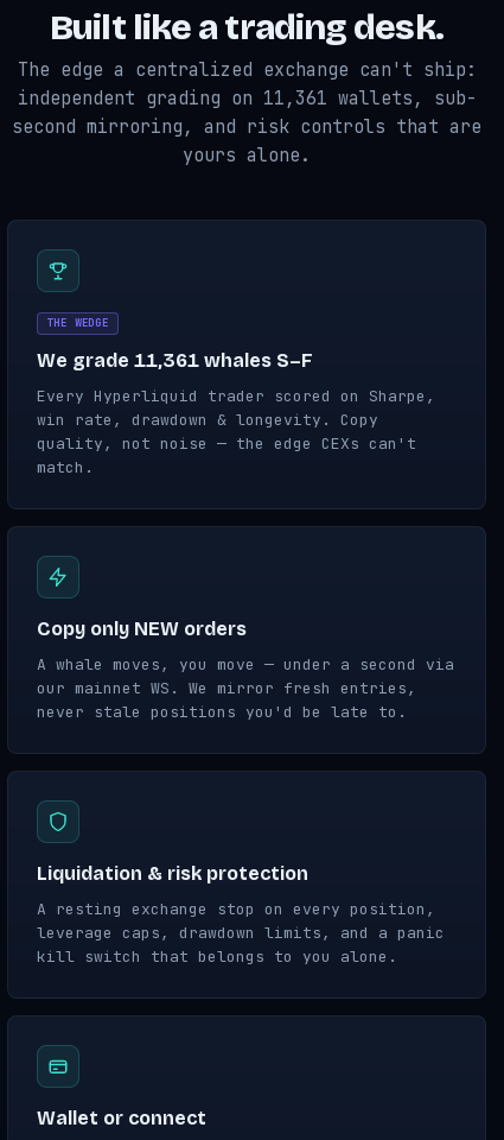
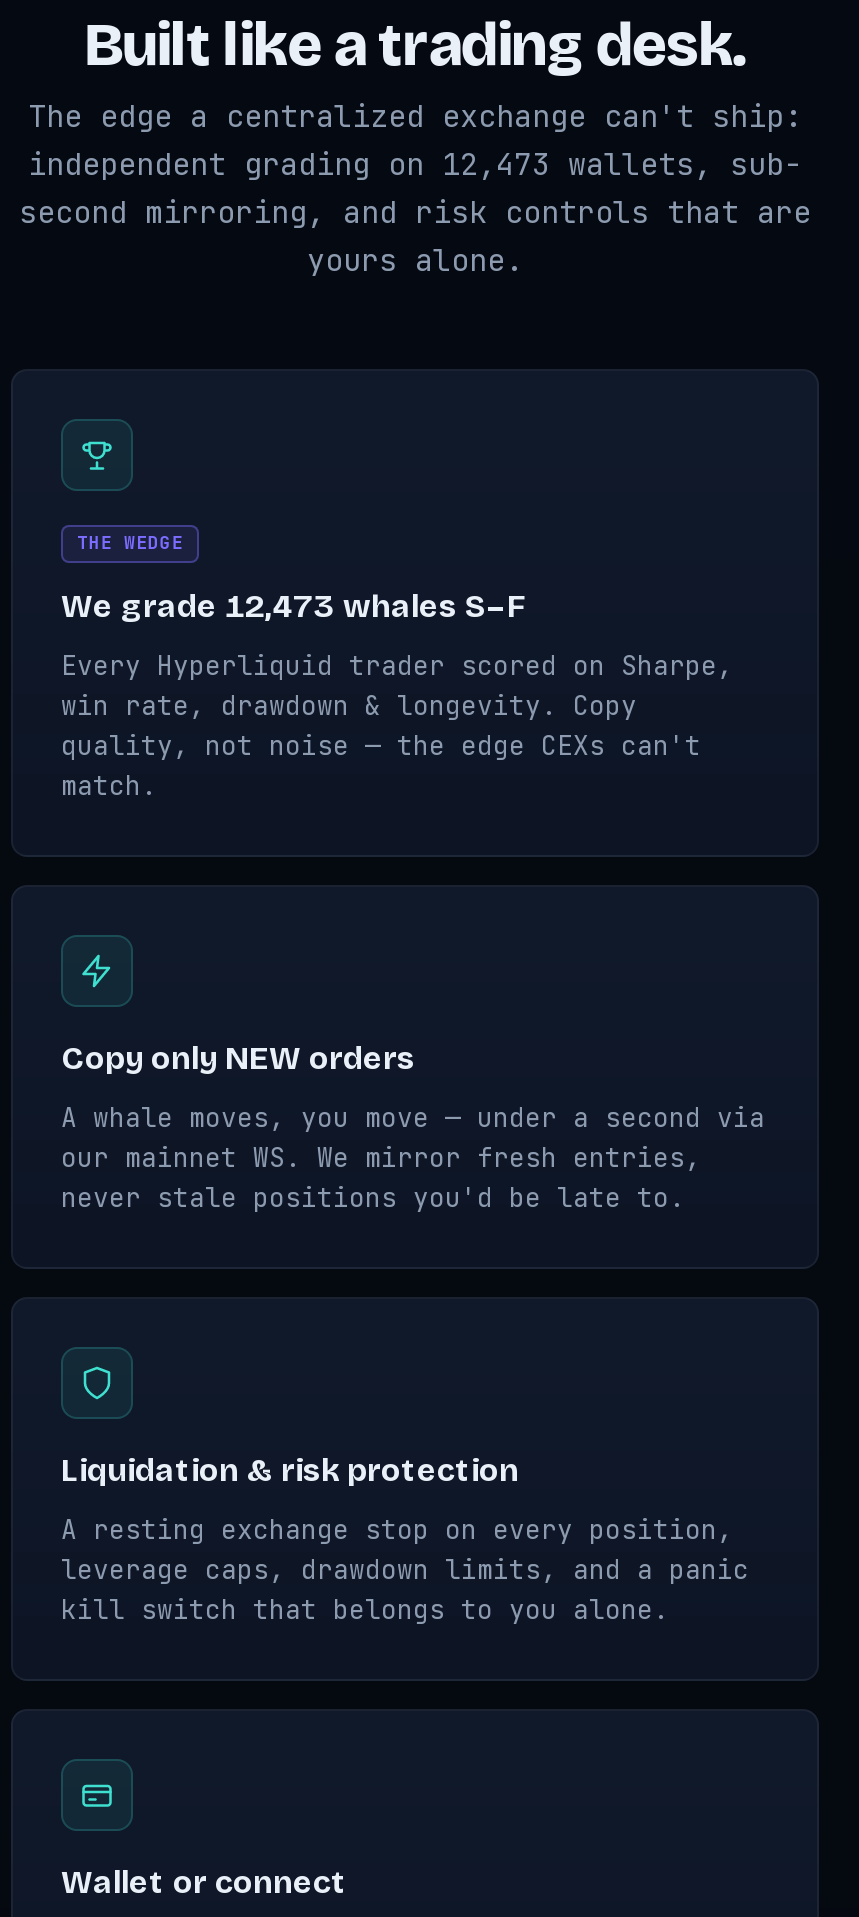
[17,87,476,110] independent grading on 11,361 wallets, sub- -> [28,145,802,185] independent grading on 12,473 wallets, sub-
[37,349,313,372] We grade 11,361 whales S–F -> [61,587,527,625] We grade 12,473 whales S–F

